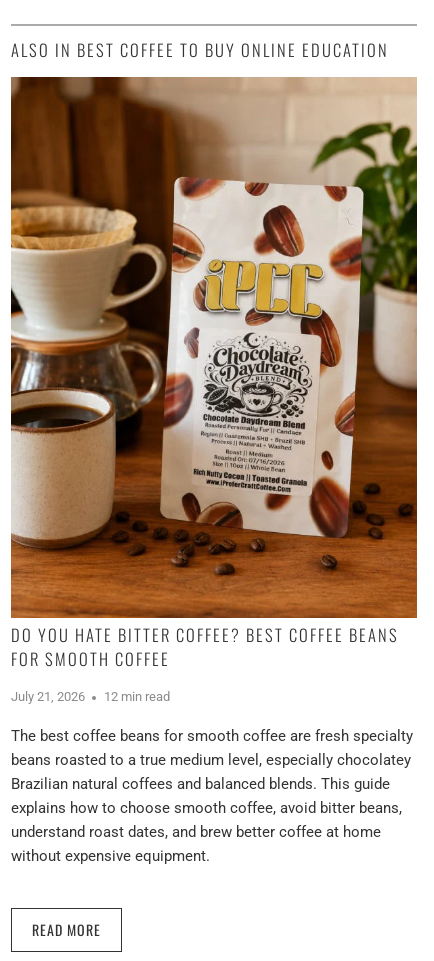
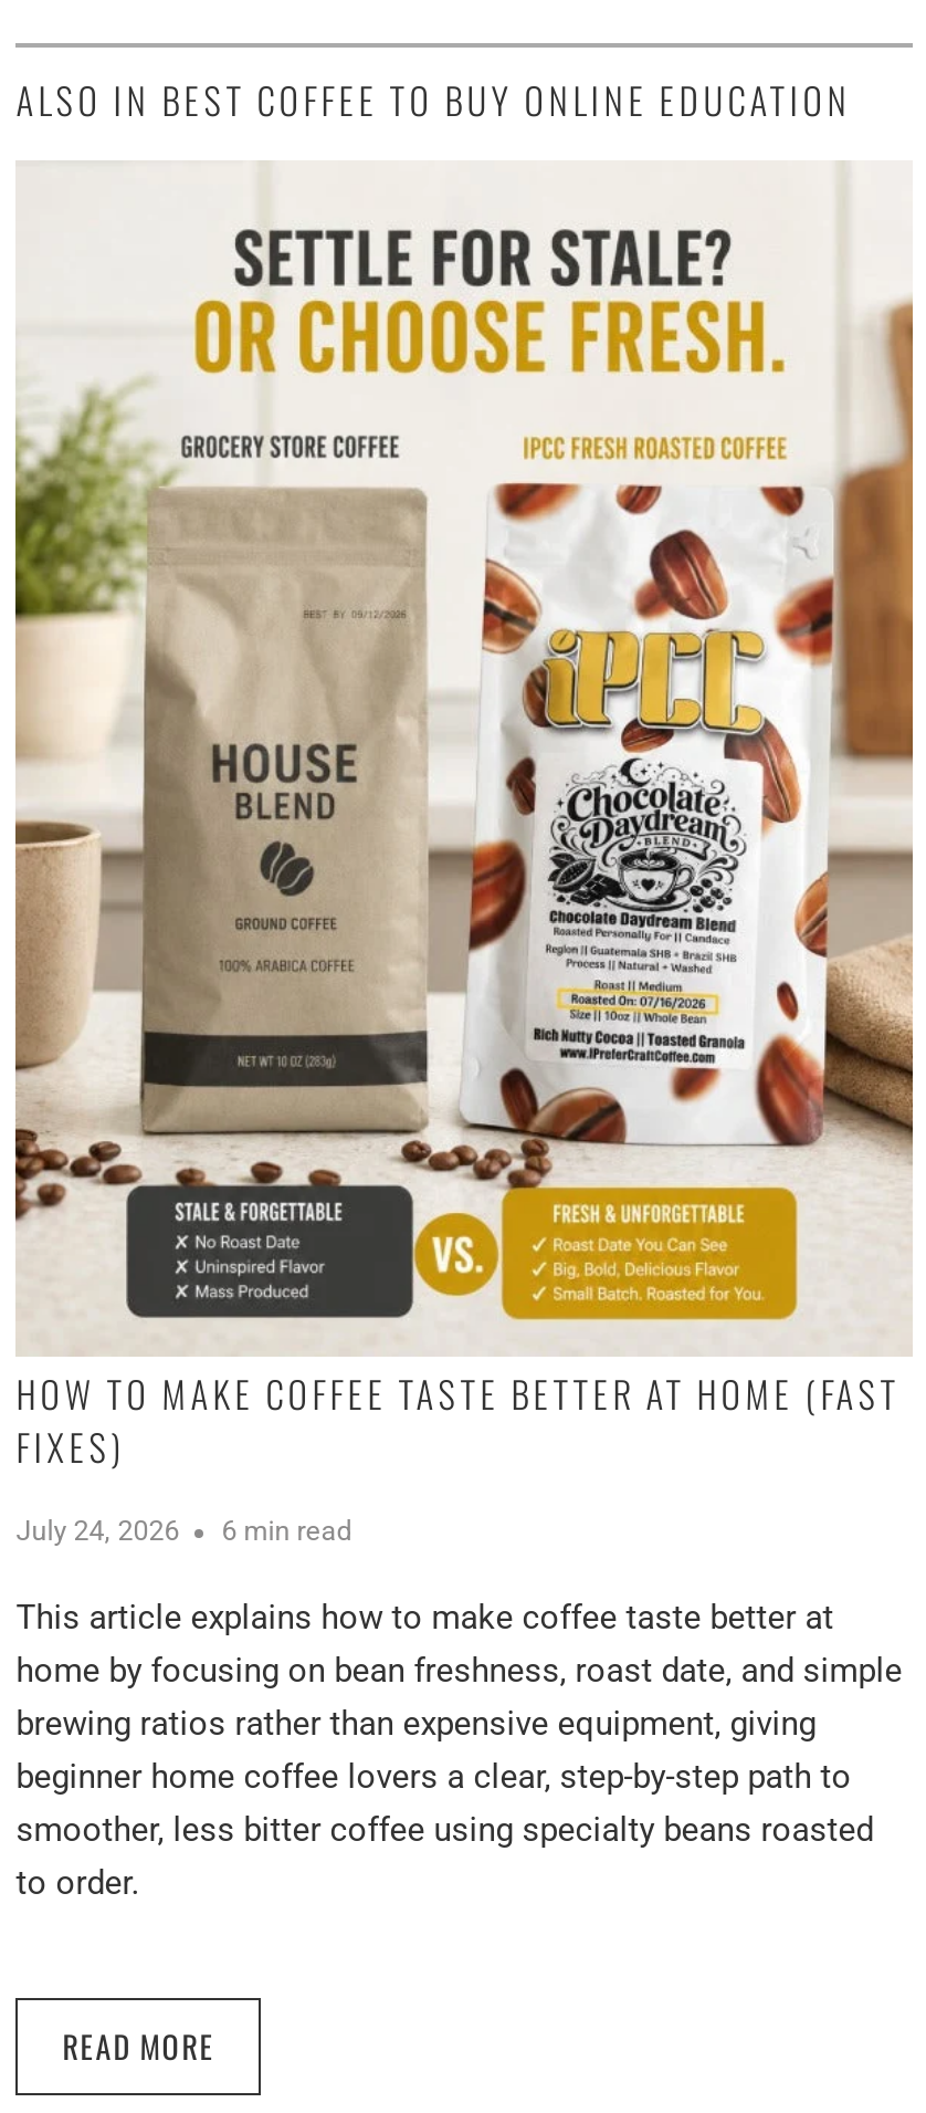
[10,76,418,671] [image] | DO YOU HATE BITTER COFFEE? BEST COFFEE BEANS | FOR SMOOTH COFFEE -> [13,160,915,1474] [image] | HOW TO MAKE COFFEE TASTE BETTER AT HOME (FAST | FIXES)
[11,689,170,704] July 21, 2026 | 12 min read -> [16,1514,352,1547] July 24, 2026 | 6 min read
[11,727,413,865] The best coffee beans for smooth coffee are fresh specialty | beans roasted to a true medium level, especially chocolatey | Brazilian natural coffees and balanced blends. This guide | explains how to choose smooth coffee, avoid bitter beans, | understand roast dates, and brew better coffee at home | without expensive equipment. -> [16,1598,902,1903] This article explains how to make coffee taste better at | home by focusing on bean freshness, roast date, and simple | brewing ratios rather than expensive equipment, giving | beginner home coffee lovers a clear, step-by-step path to | smoother, less bitter coffee using specialty beans roasted | to order.

